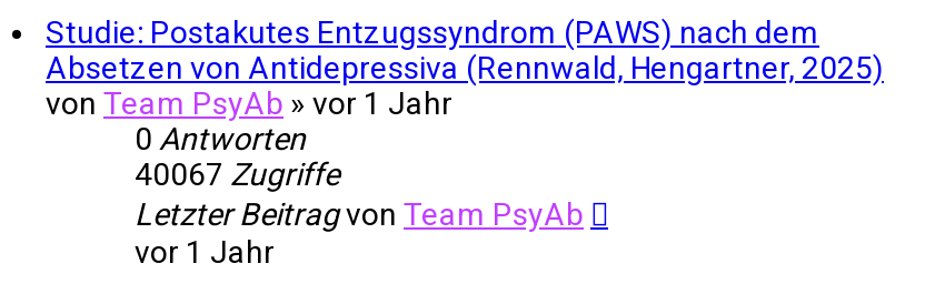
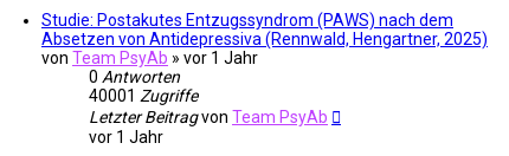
[135,157,339,192] 40067 Zugriffe -> [89,86,198,105] 40001 Zugriffe

